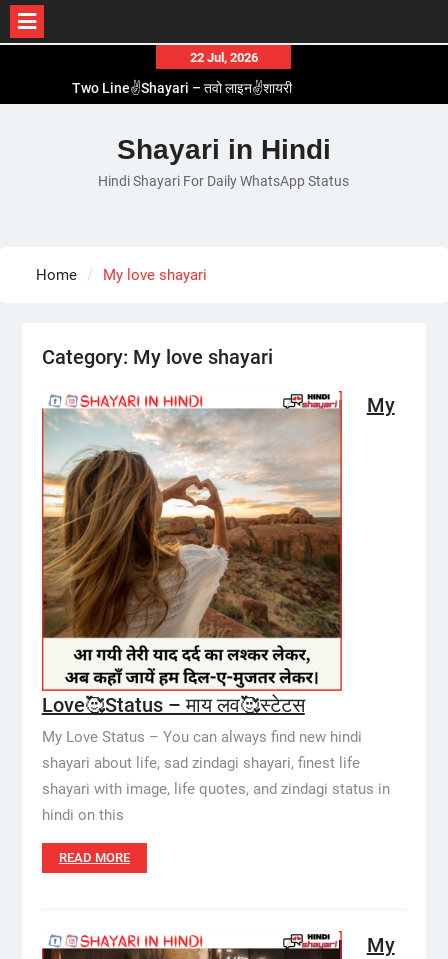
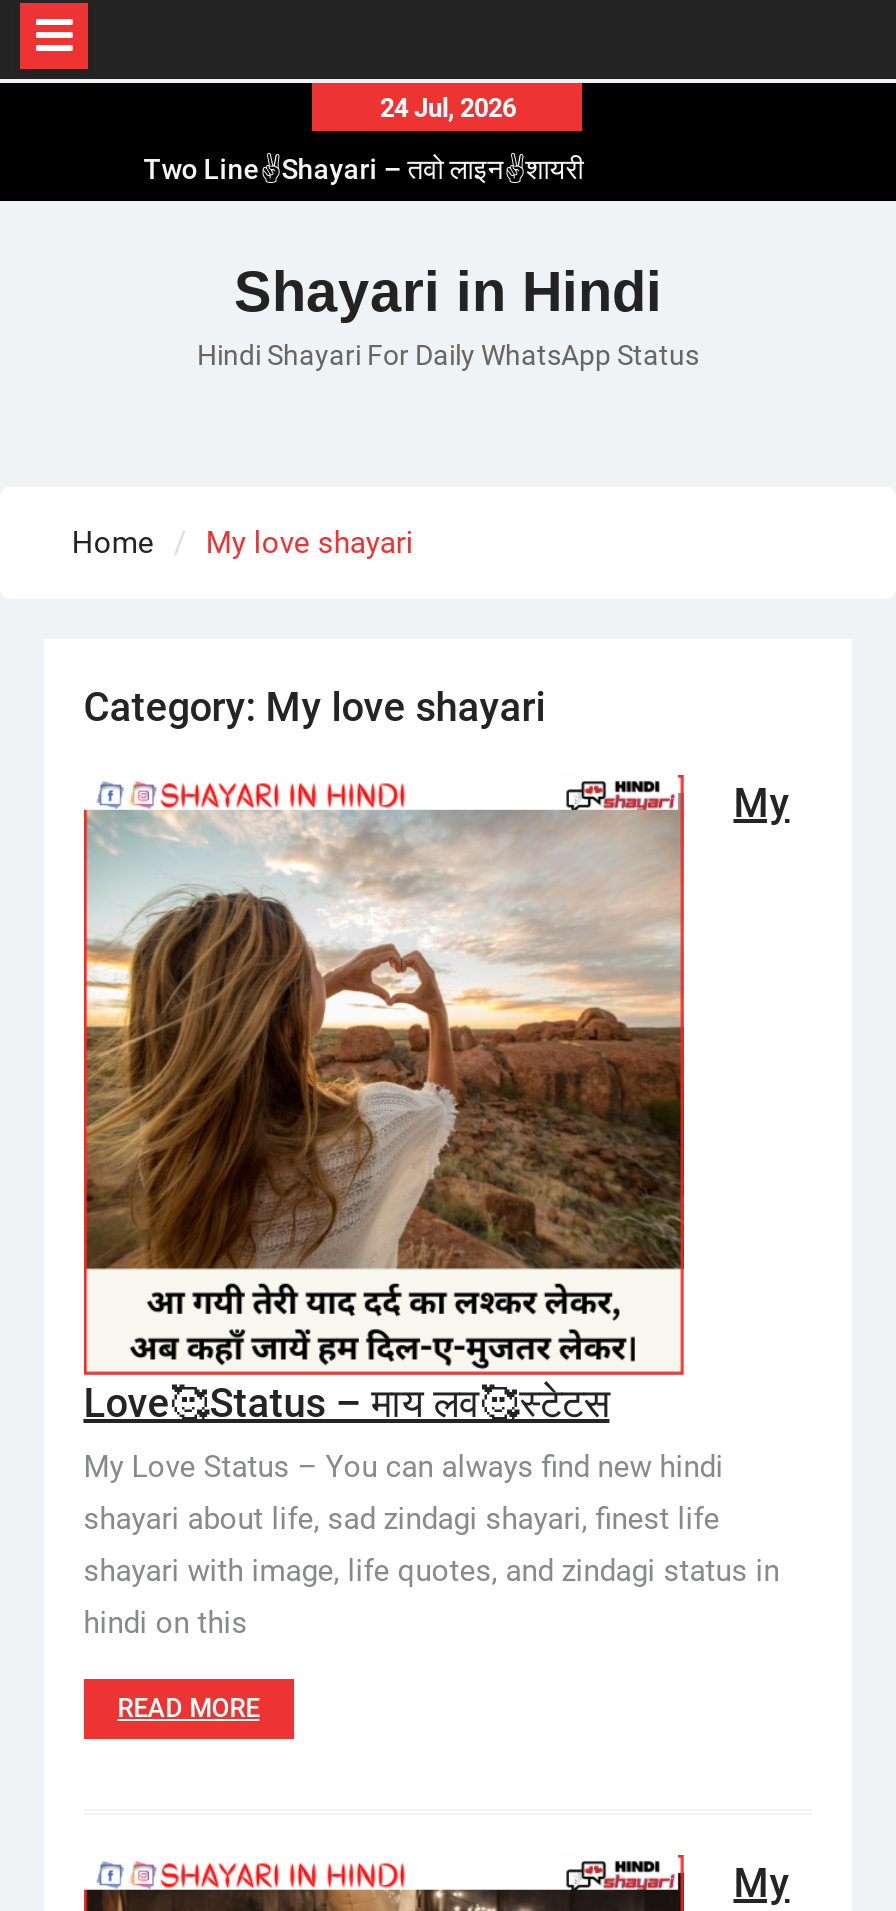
[190,50,258,65] 22 Jul, 2026 -> [380,93,516,123] 24 Jul, 2026

